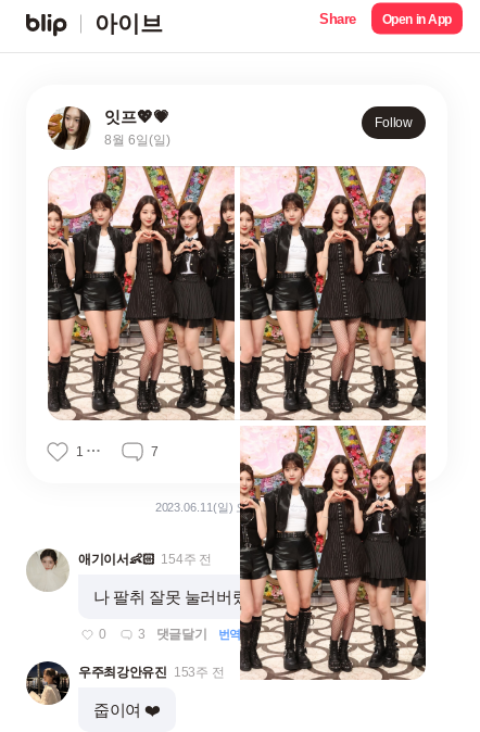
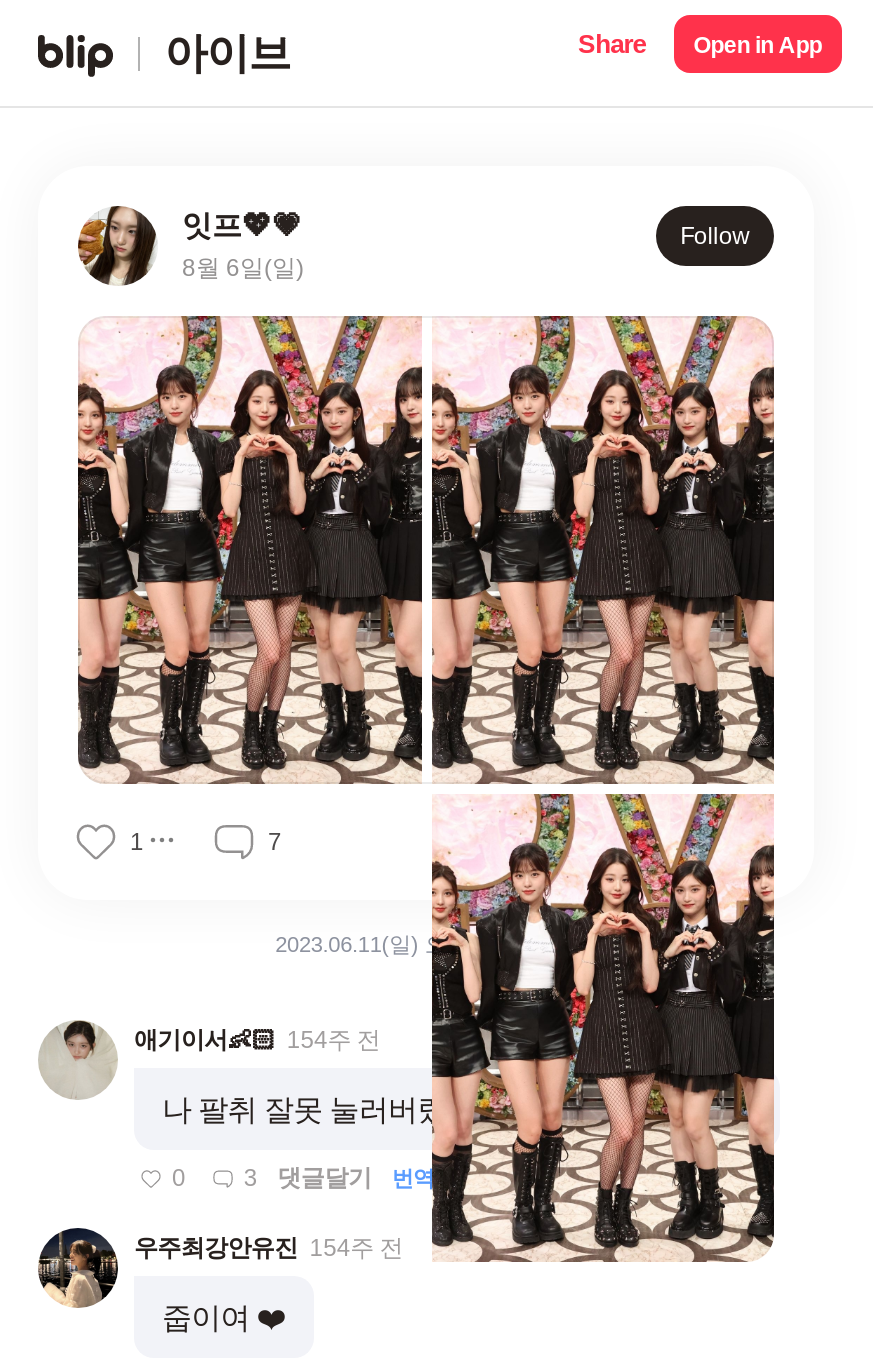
[78,665,224,680] 우주최강안유진 153주 전 -> [134,1234,403,1262] 우주최강안유진 154주 전

